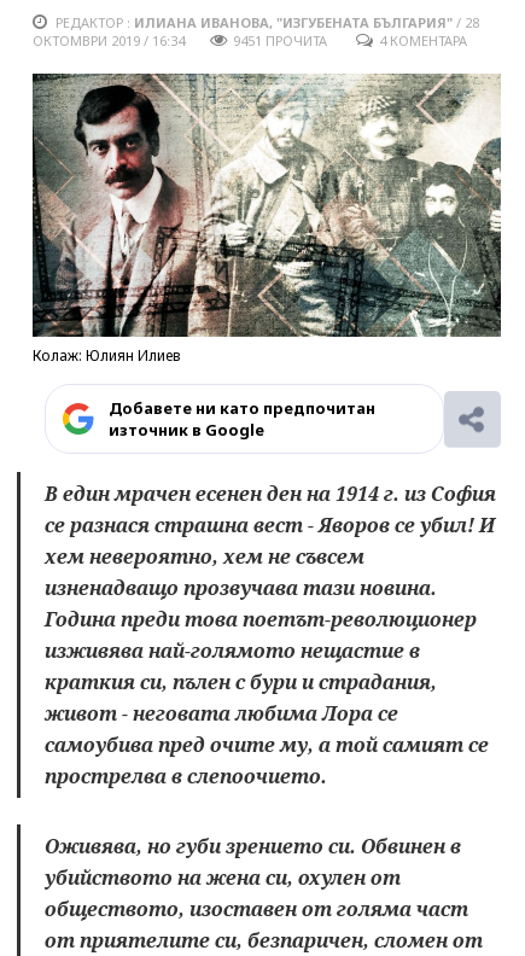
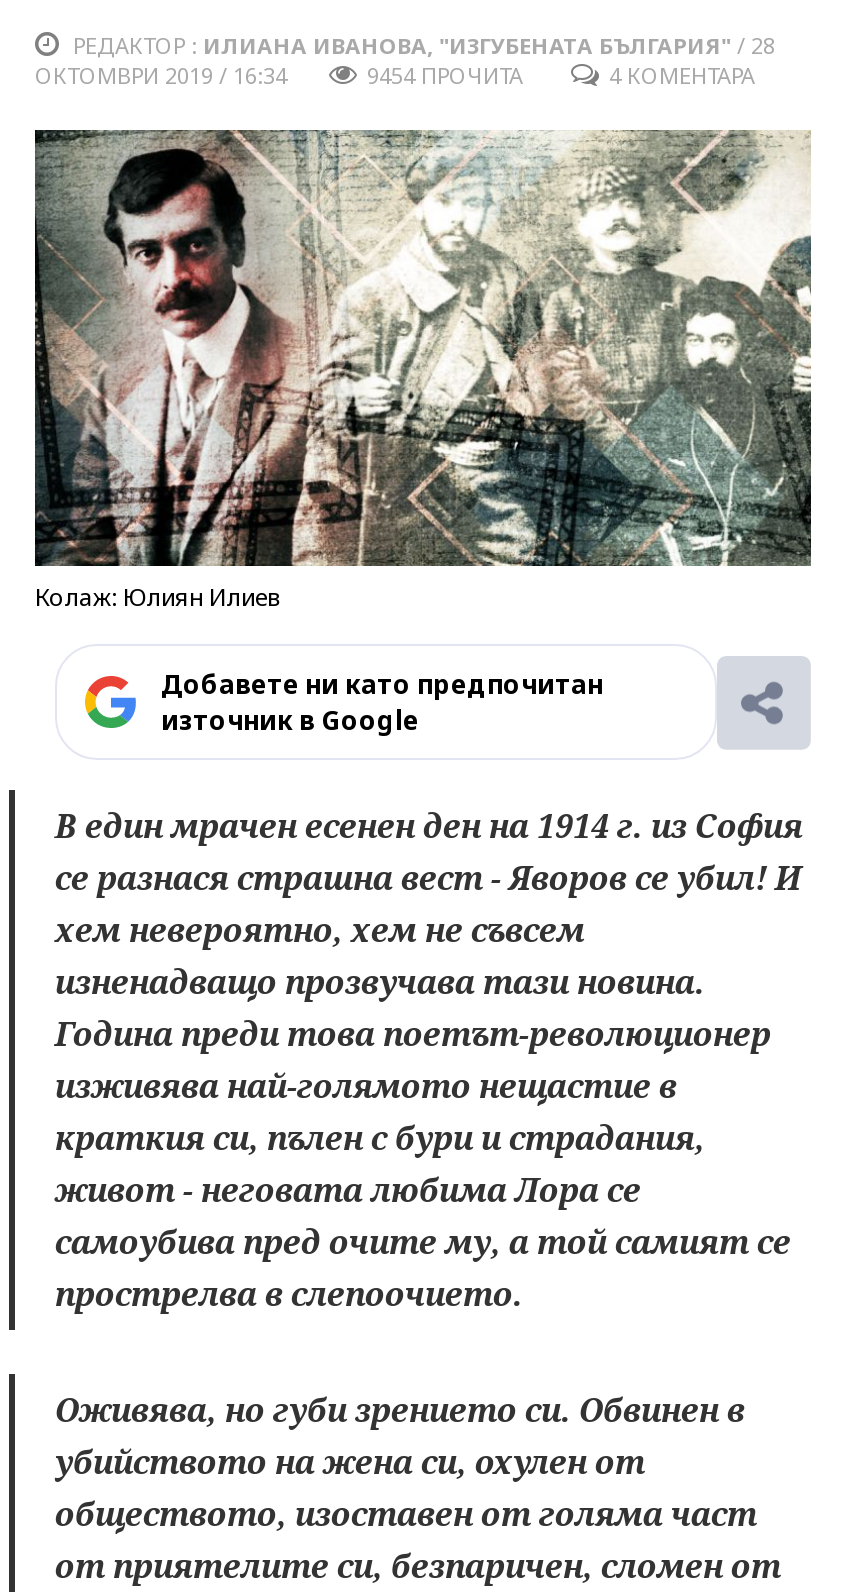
[233,31,467,49] 9451 ПРОЧИТА 4 КОМЕНТАРА -> [367,60,755,90] 9454 ПРОЧИТА 4 КОМЕНТАРА

